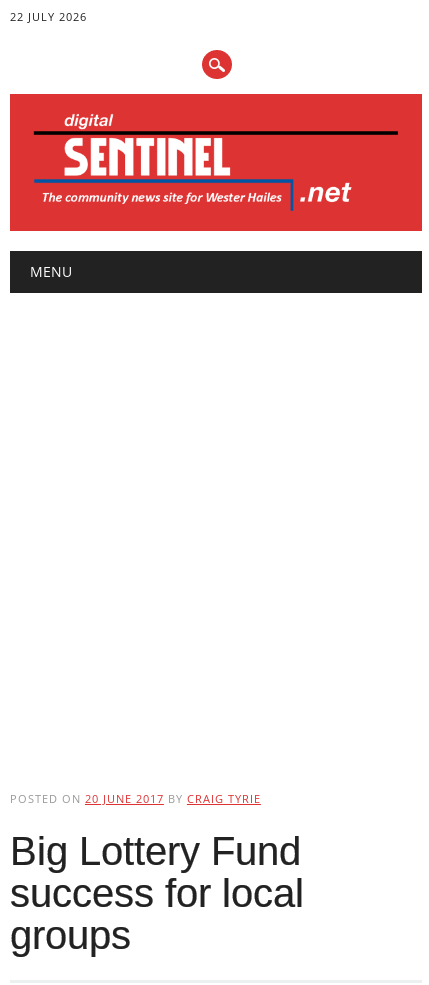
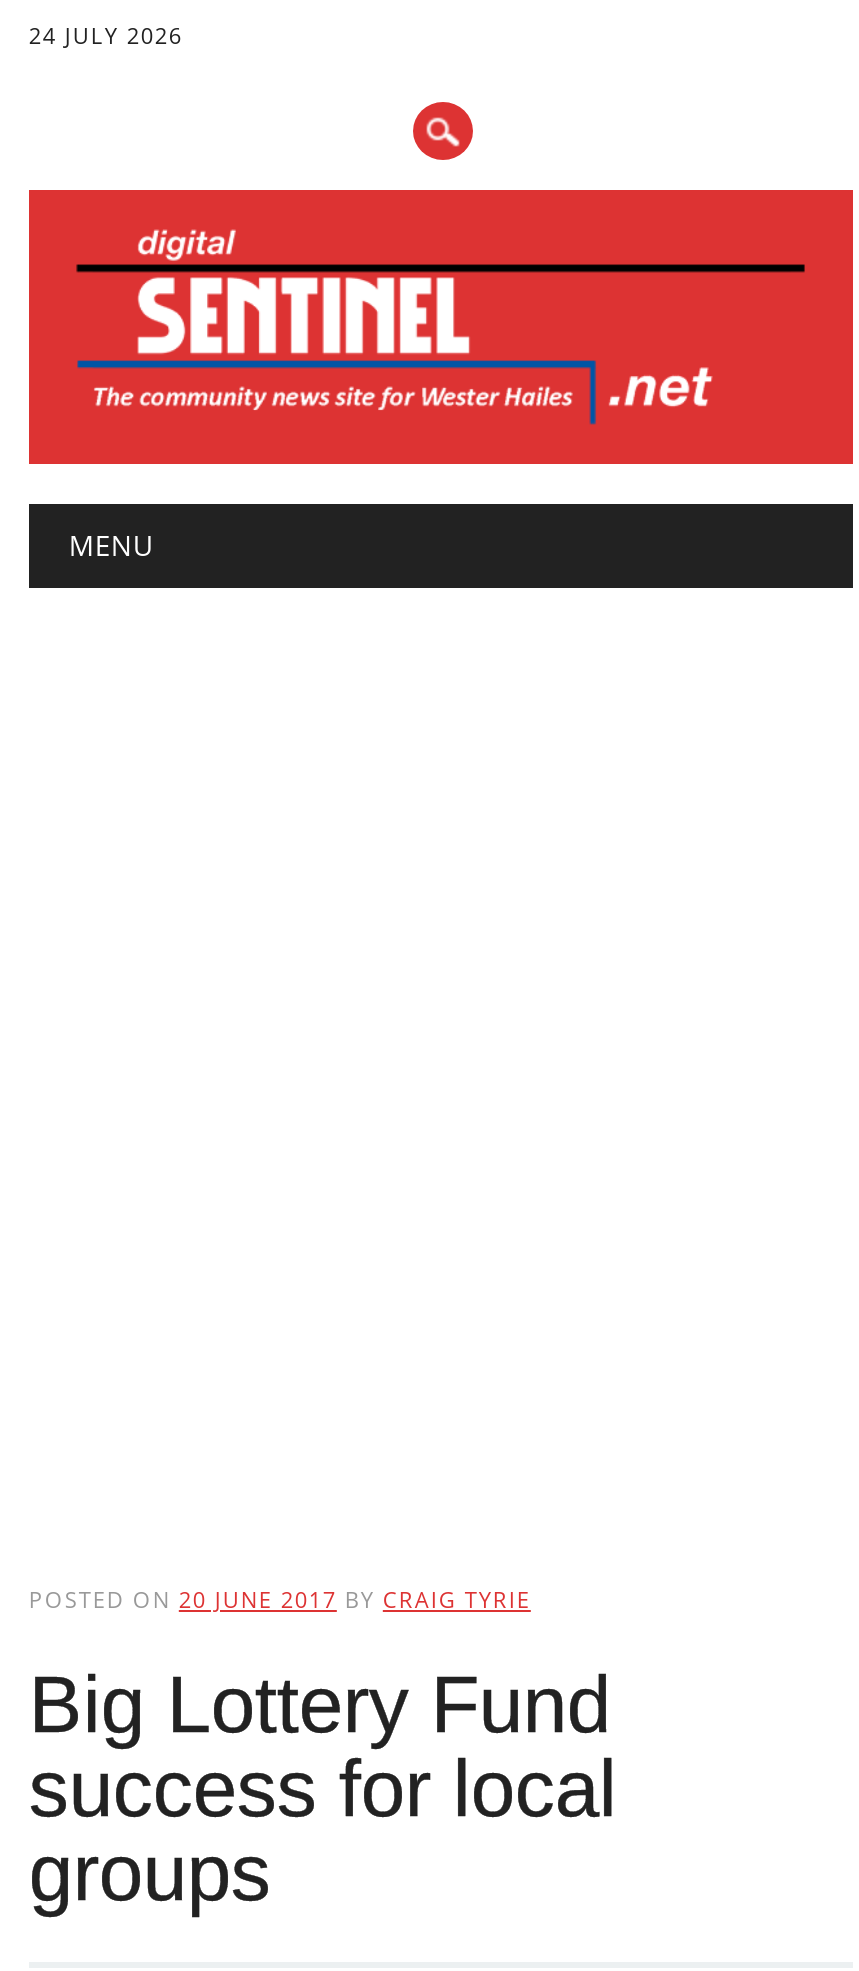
[10,9,87,24] 22 JULY 2026 -> [29,20,183,50] 24 JULY 2026

